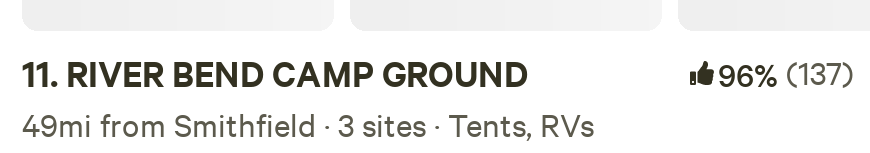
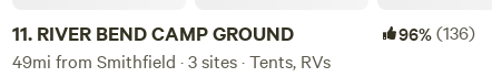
[718,49,854,95] 96% (137) -> [398,20,475,45] 96% (136)

